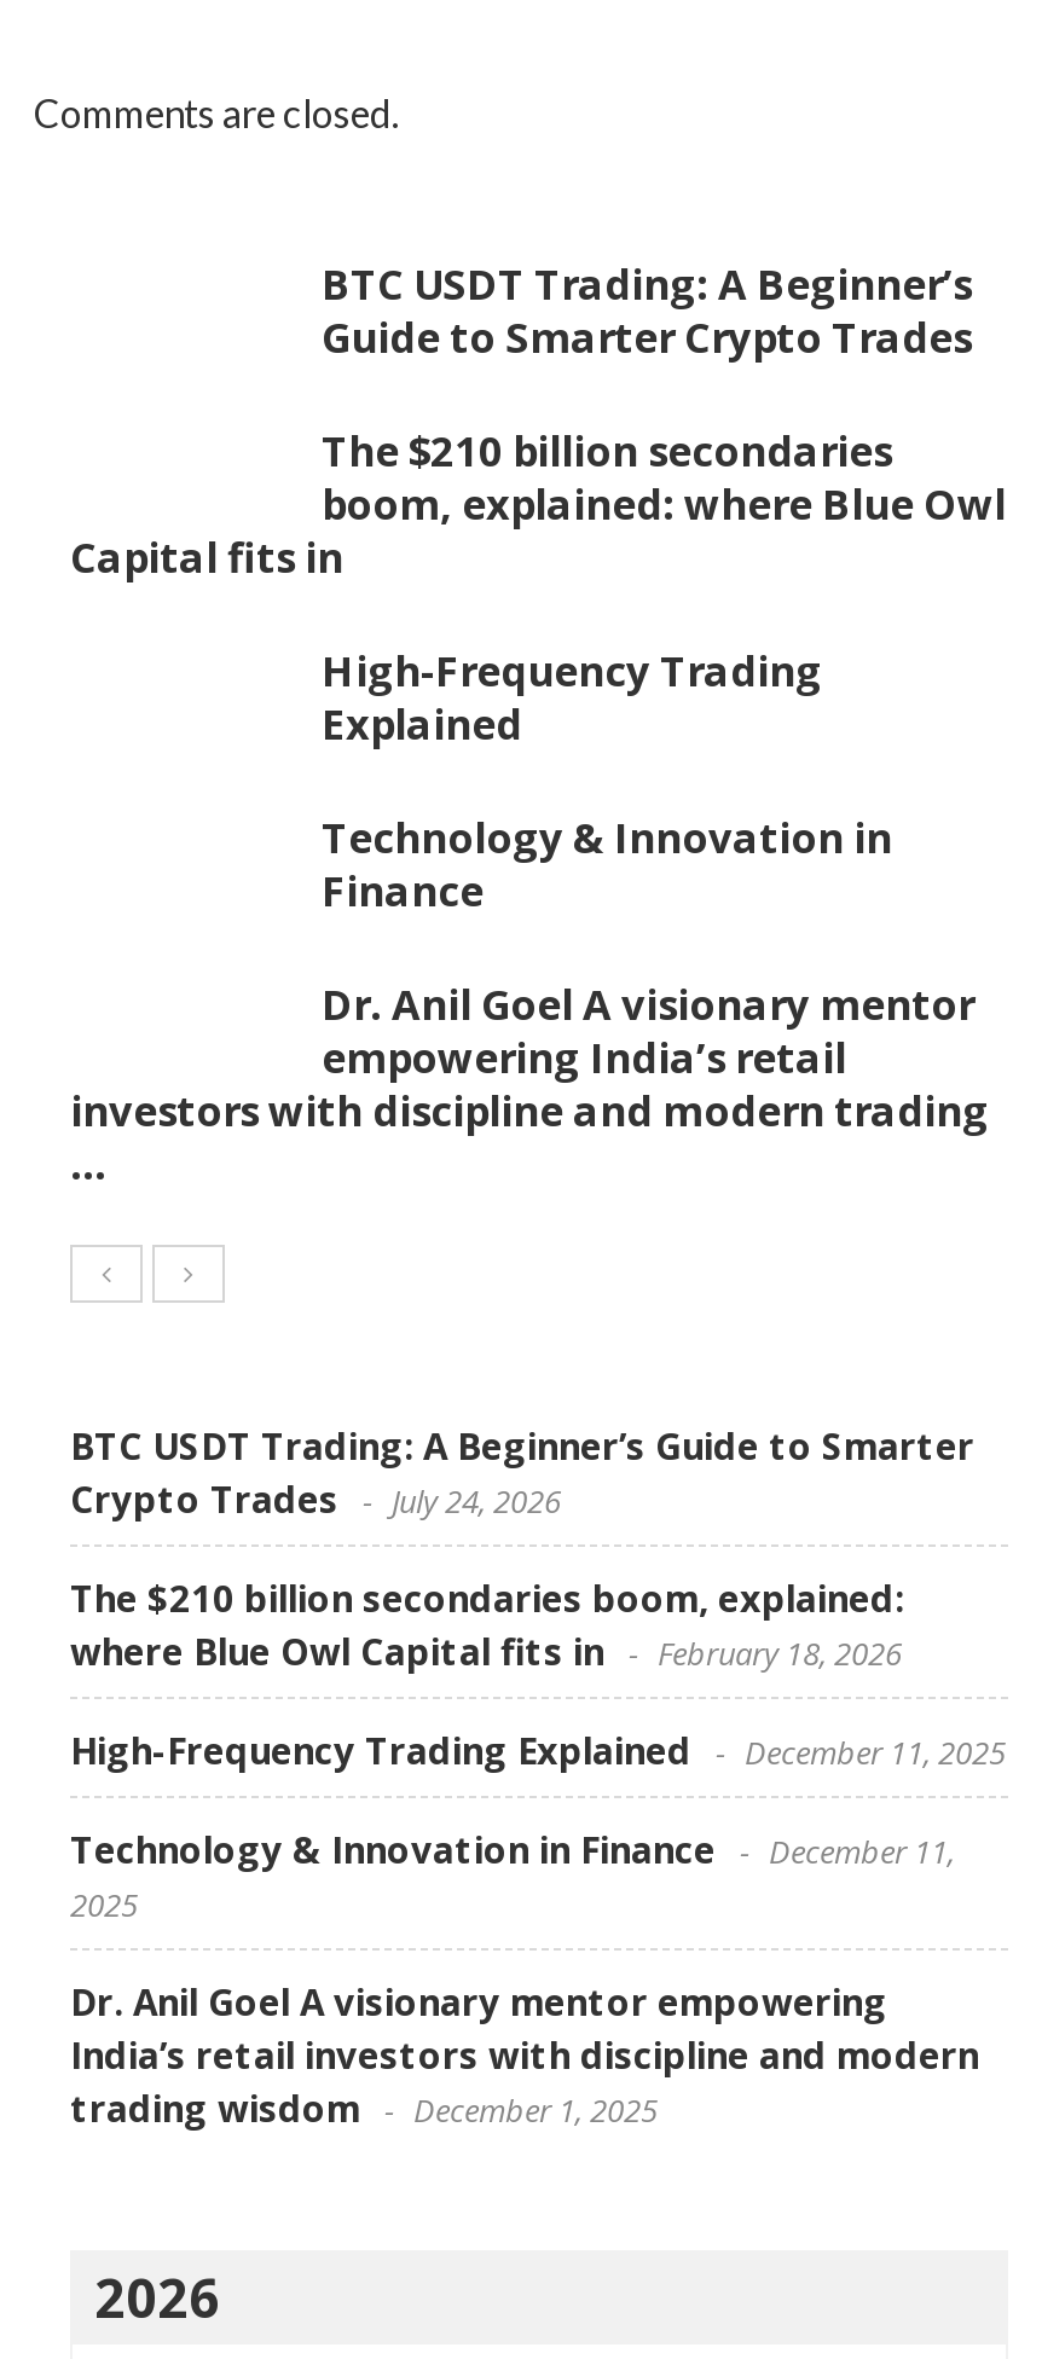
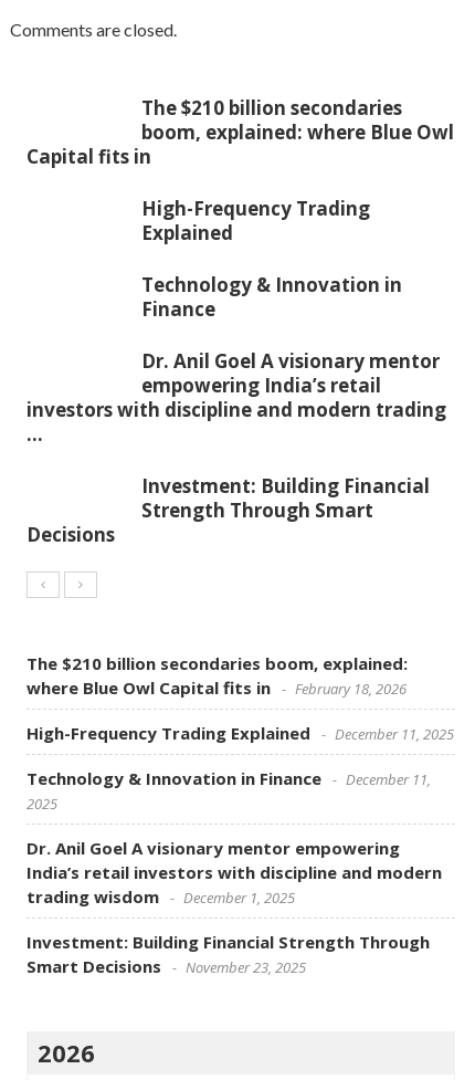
[322,256,972,364] BTC USDT Trading: A Beginner’s | Guide to Smarter Crypto Trades -> none
moved [70,422,1006,1138] -> [27,95,454,422]: The $210 billion secondaries | boom, explained: where Blue Owl | Capital fits in | ... | empowering India’s retail | investors with discipline and modern trading
[70,1421,974,1522] BTC USDT Trading: A Beginner’s Guide to Smarter | Crypto Trades | July 24, 2026 -> [27,473,430,547] Investment: Building Financial | Strength Through Smart | Decisions
moved [70,1573,1006,2131] -> [27,652,454,907]: The $210 billion secondaries boom, explained: | where Blue Owl Capital fits in | February 18, 2026 | ... | trading wisdom | December 1, 2025
none -> [27,931,430,977] Investment: Building Financial Strength Through | Smart Decisions | November 23, 2025

